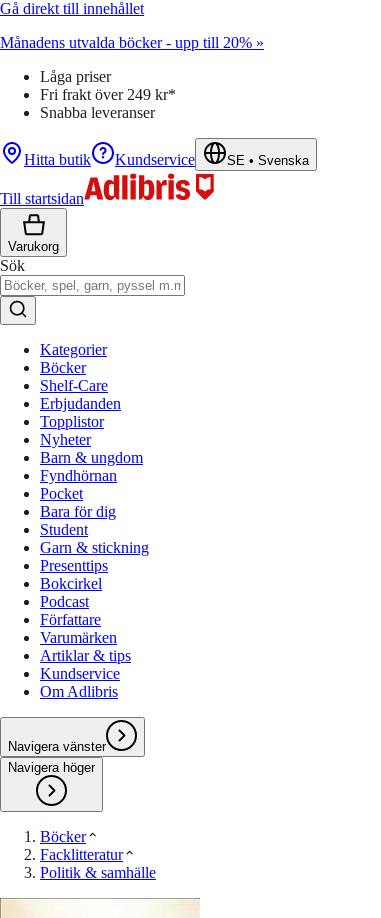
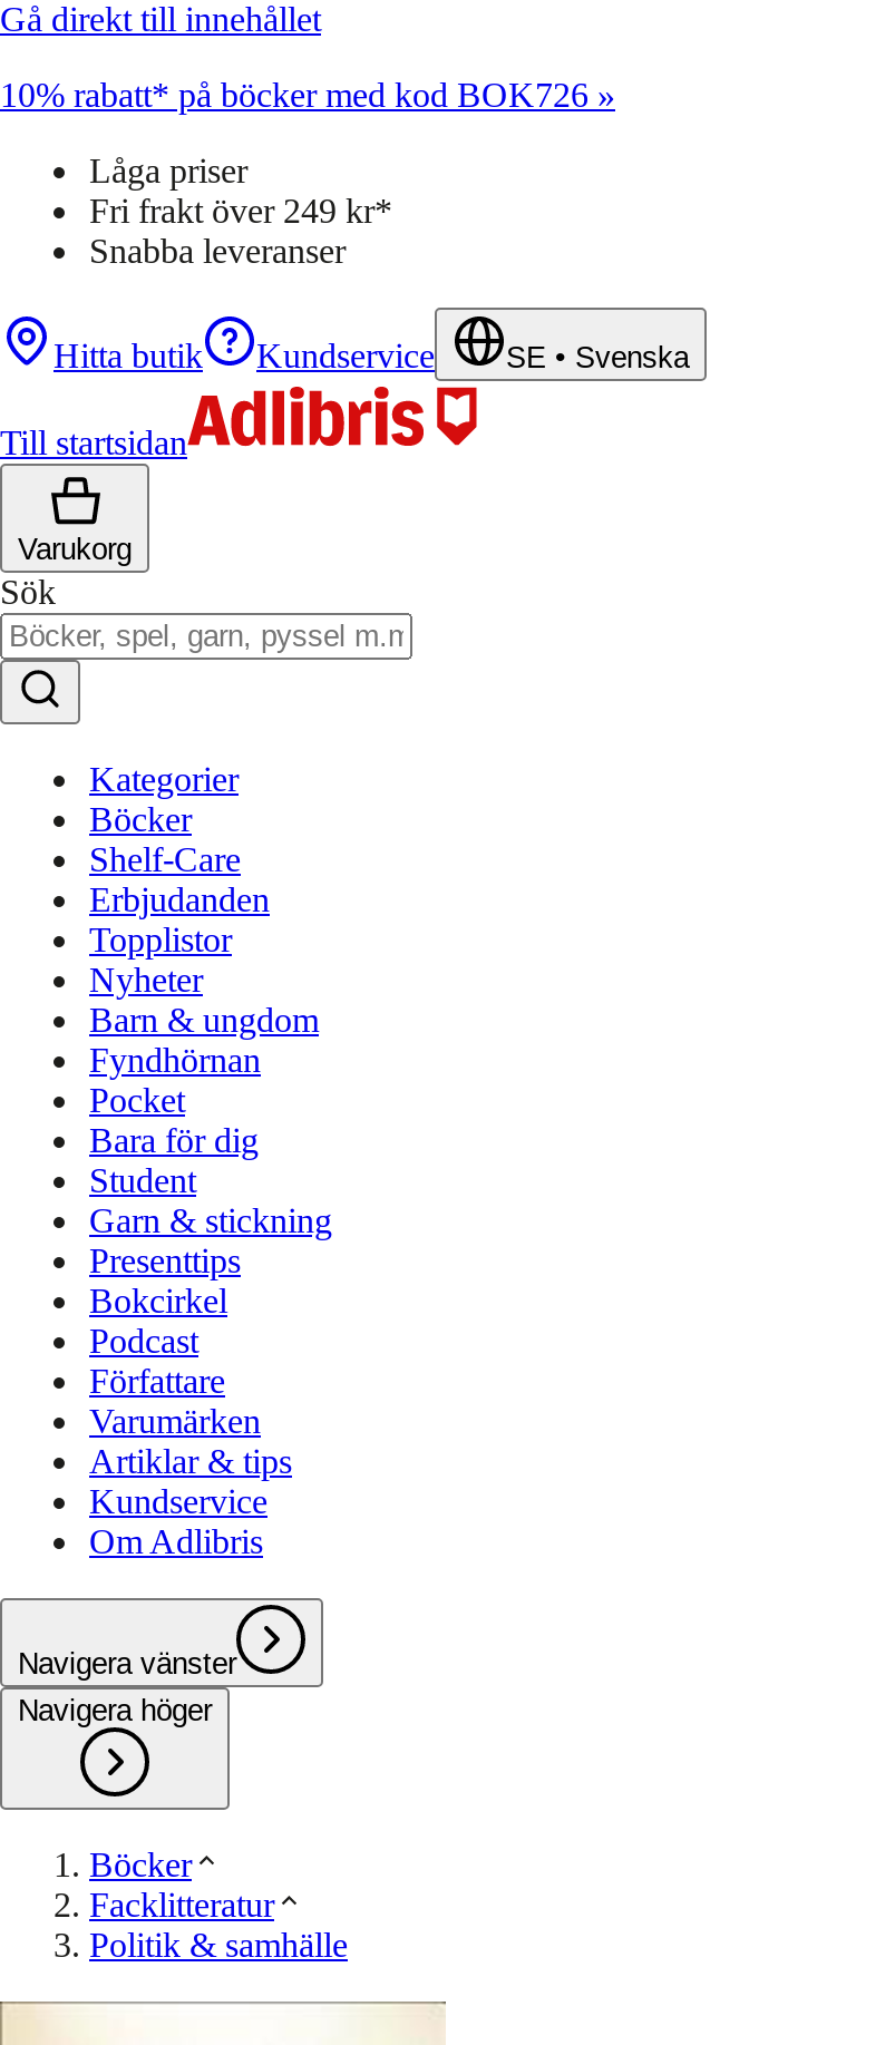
[0,34,264,51] Månadens utvalda böcker - upp till 20% » -> [0,76,615,114] 10% rabatt* på böcker med kod BOK726 »

